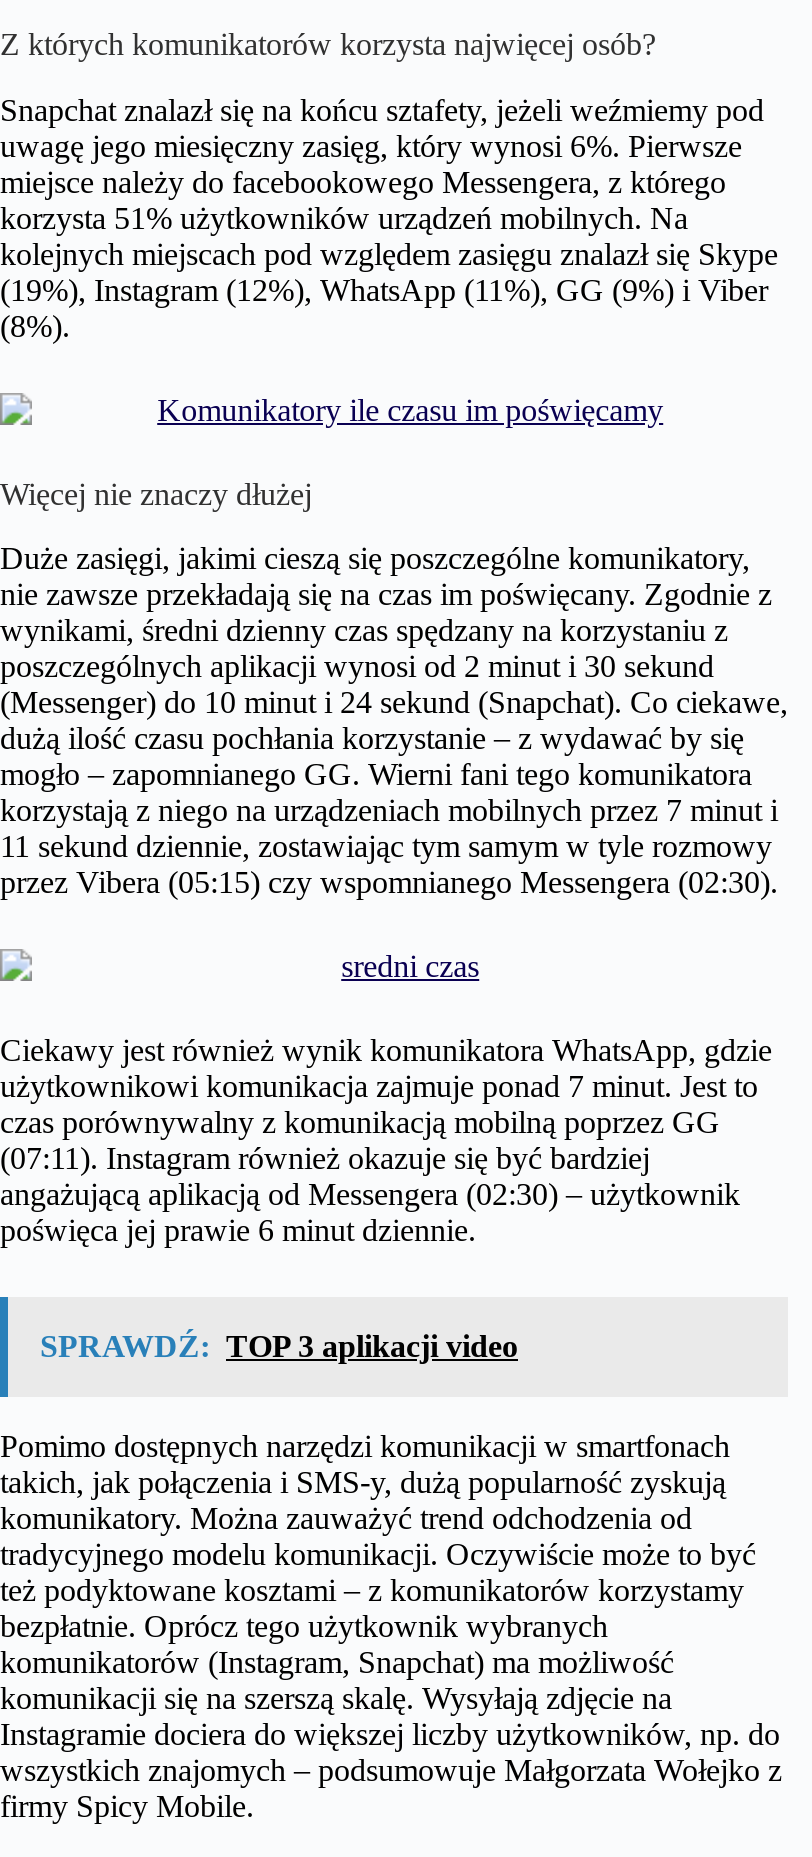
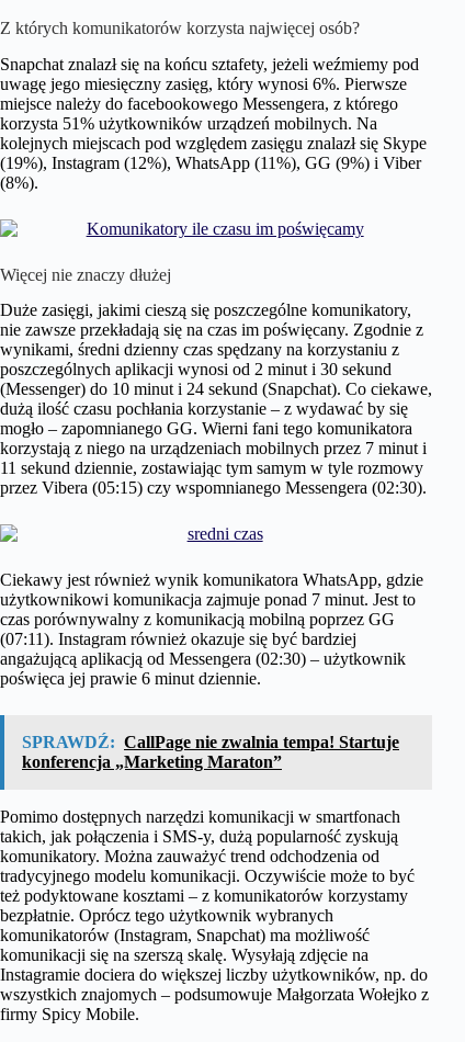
[40,1330,518,1364] SPRAWDŹ: TOP 3 aplikacji video -> [22,733,399,772] SPRAWDŹ: CallPage nie zwalnia tempa! Startuje | konferencja „Marketing Maraton”

